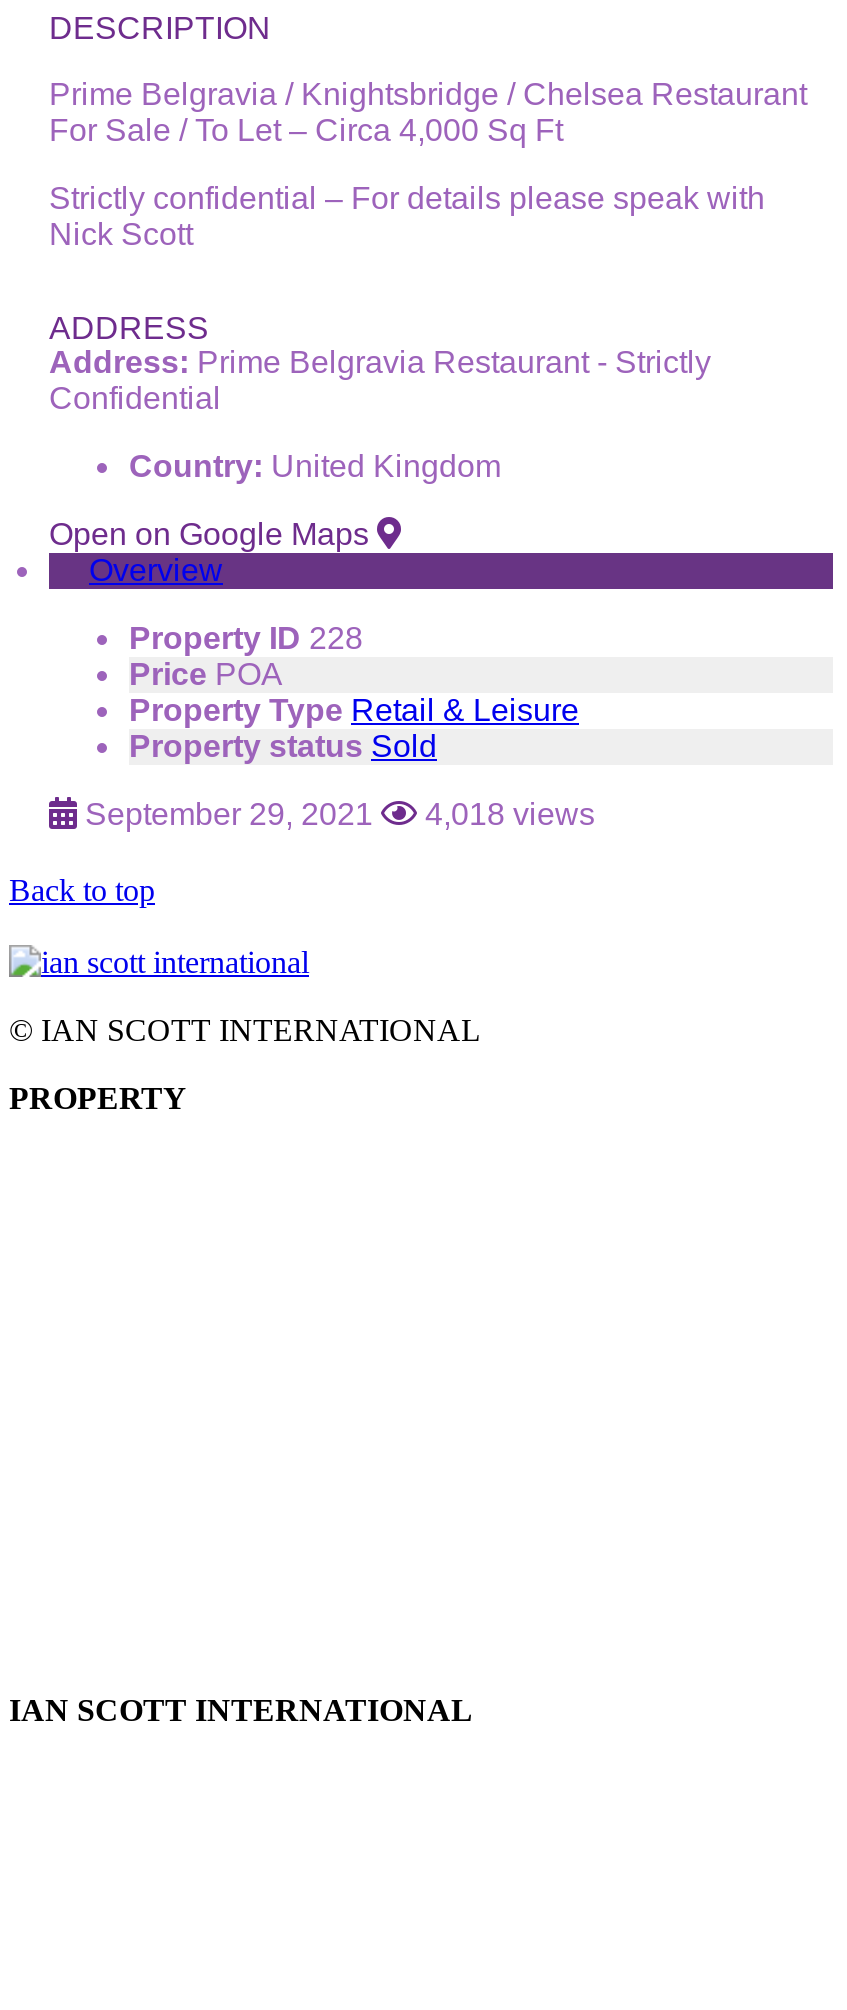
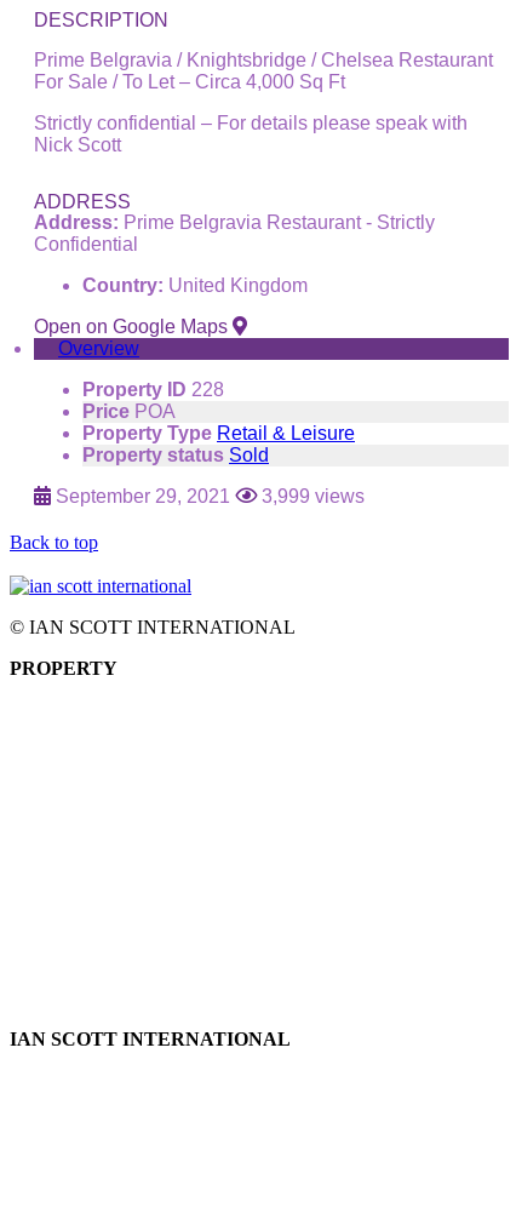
[77,796,595,830] September 29, 2021 4,018 views -> [51,485,365,506] September 29, 2021 3,999 views

